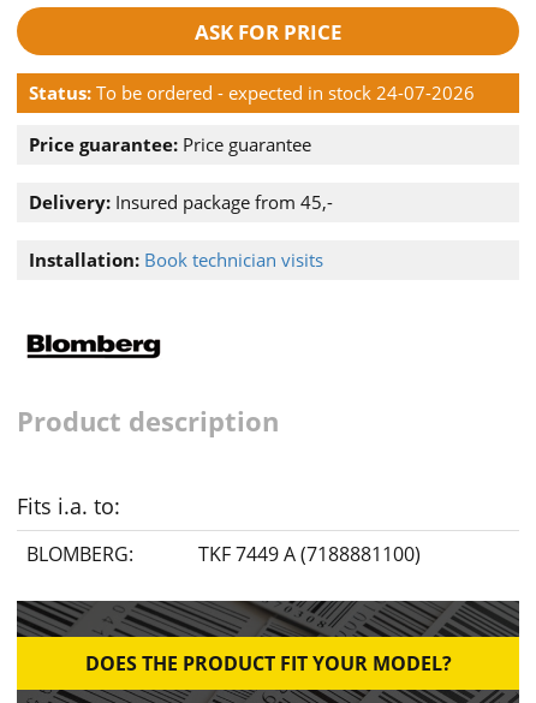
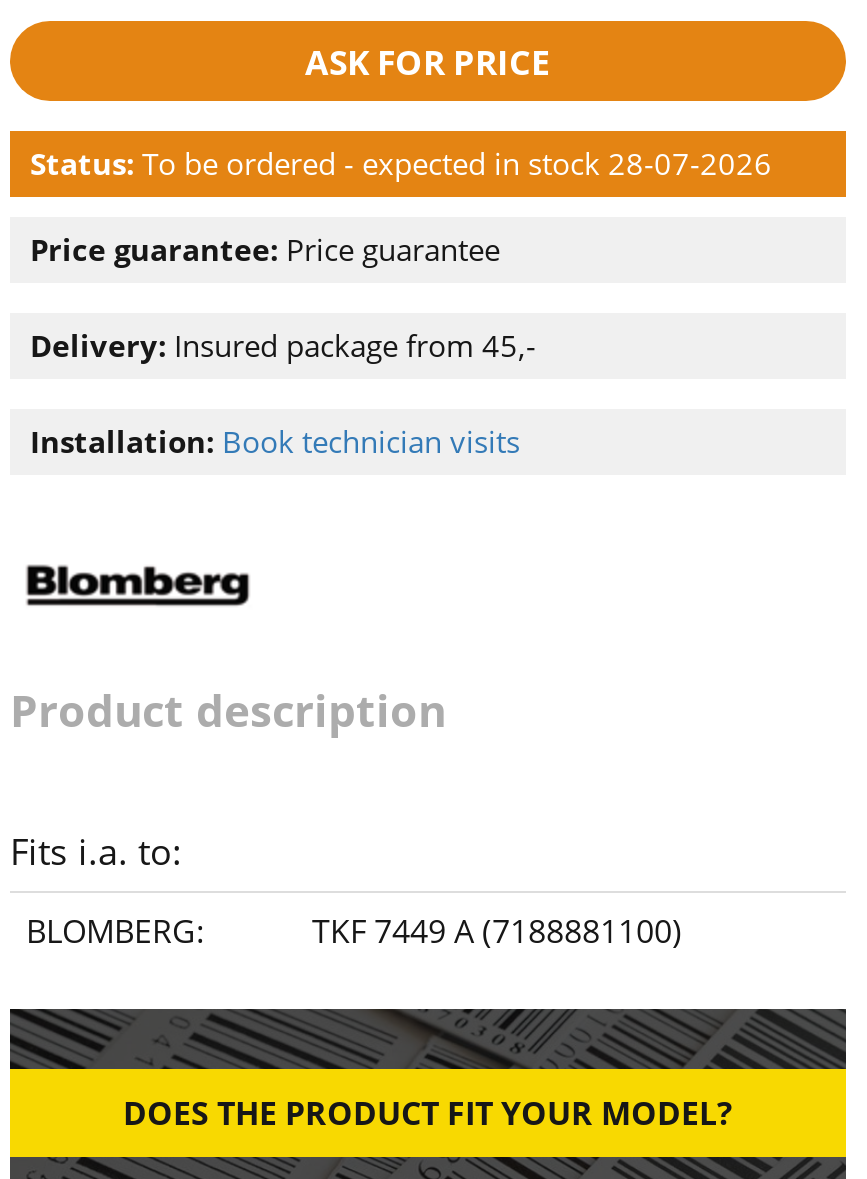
[29,81,475,105] Status: To be ordered - expected in stock 24-07-2026 -> [30,144,772,184] Status: To be ordered - expected in stock 28-07-2026

